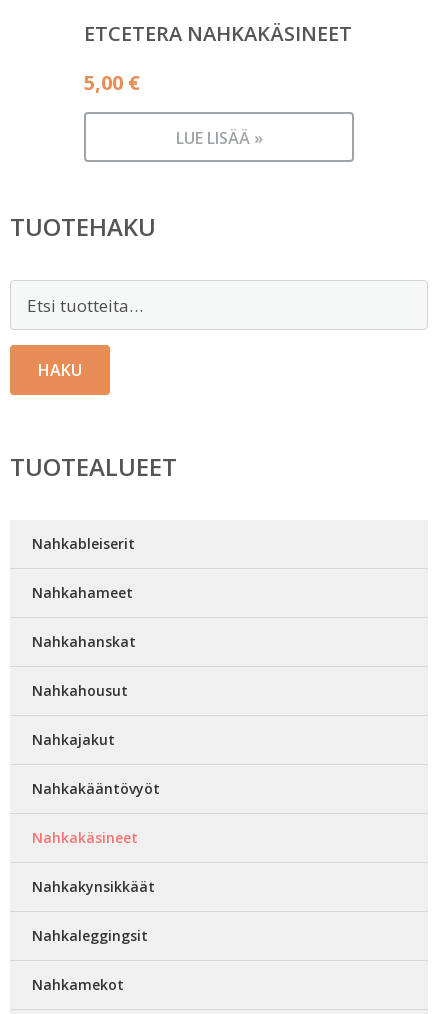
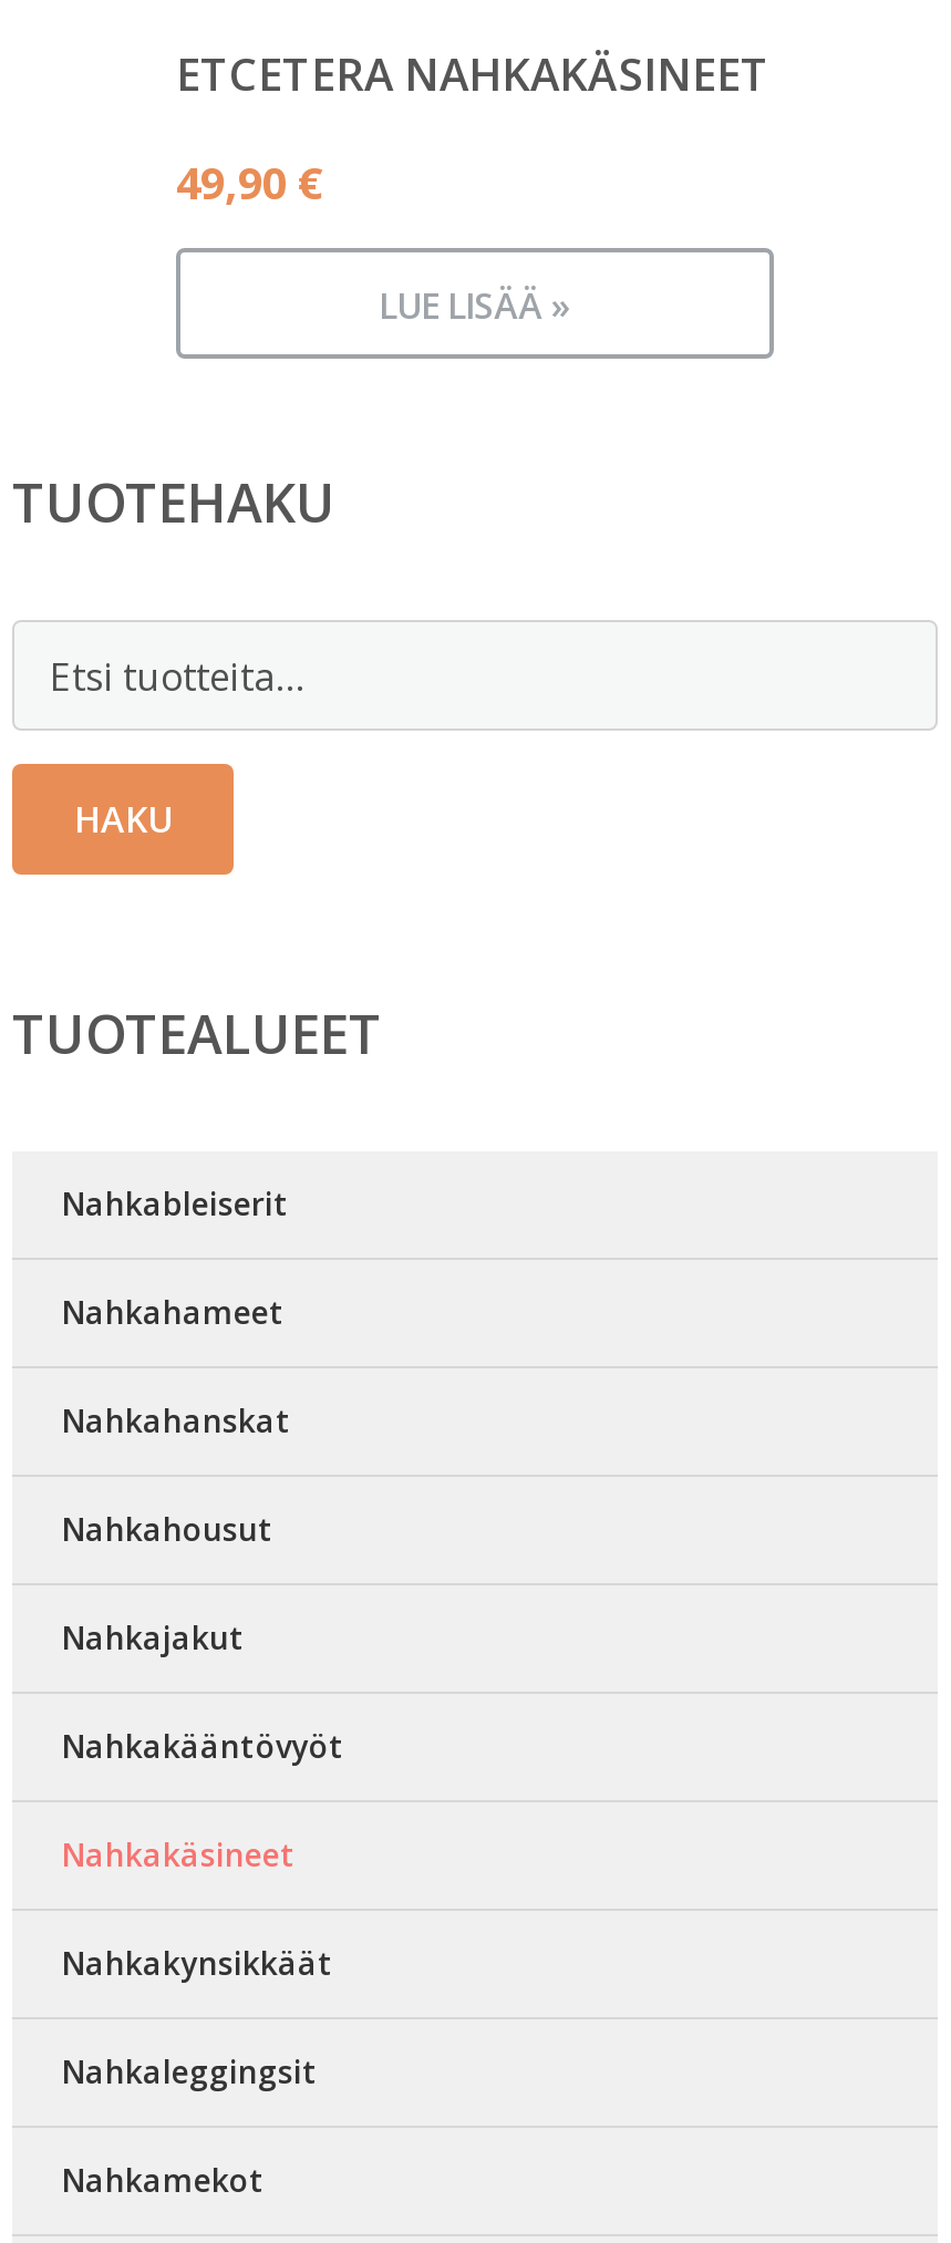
[84,69,140,96] 5,00 € -> [176,153,324,213] 49,90 €

